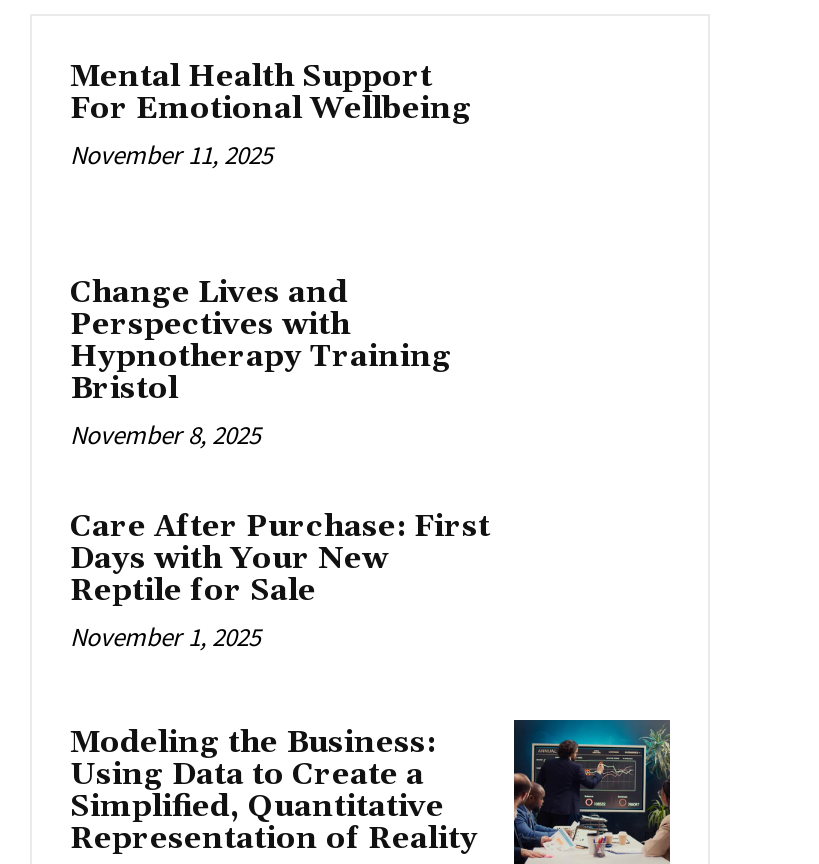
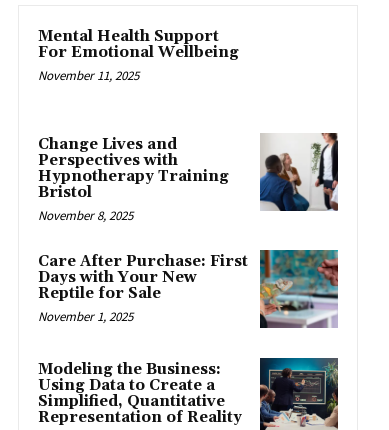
none -> [259,132,339,212] [image]
none -> [259,249,339,329] [image]

